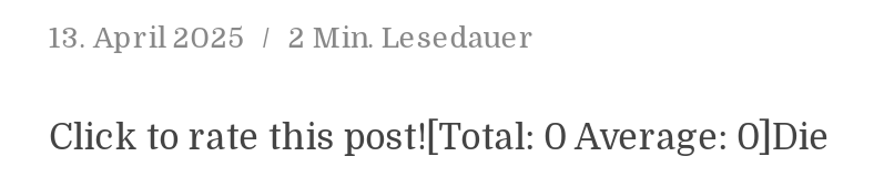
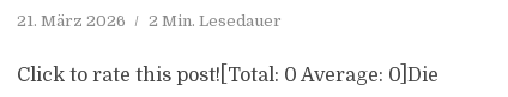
[48,21,534,54] 13. April 2025 2 Min. Lesedauer -> [17,12,281,30] 21. März 2026 2 Min. Lesedauer

